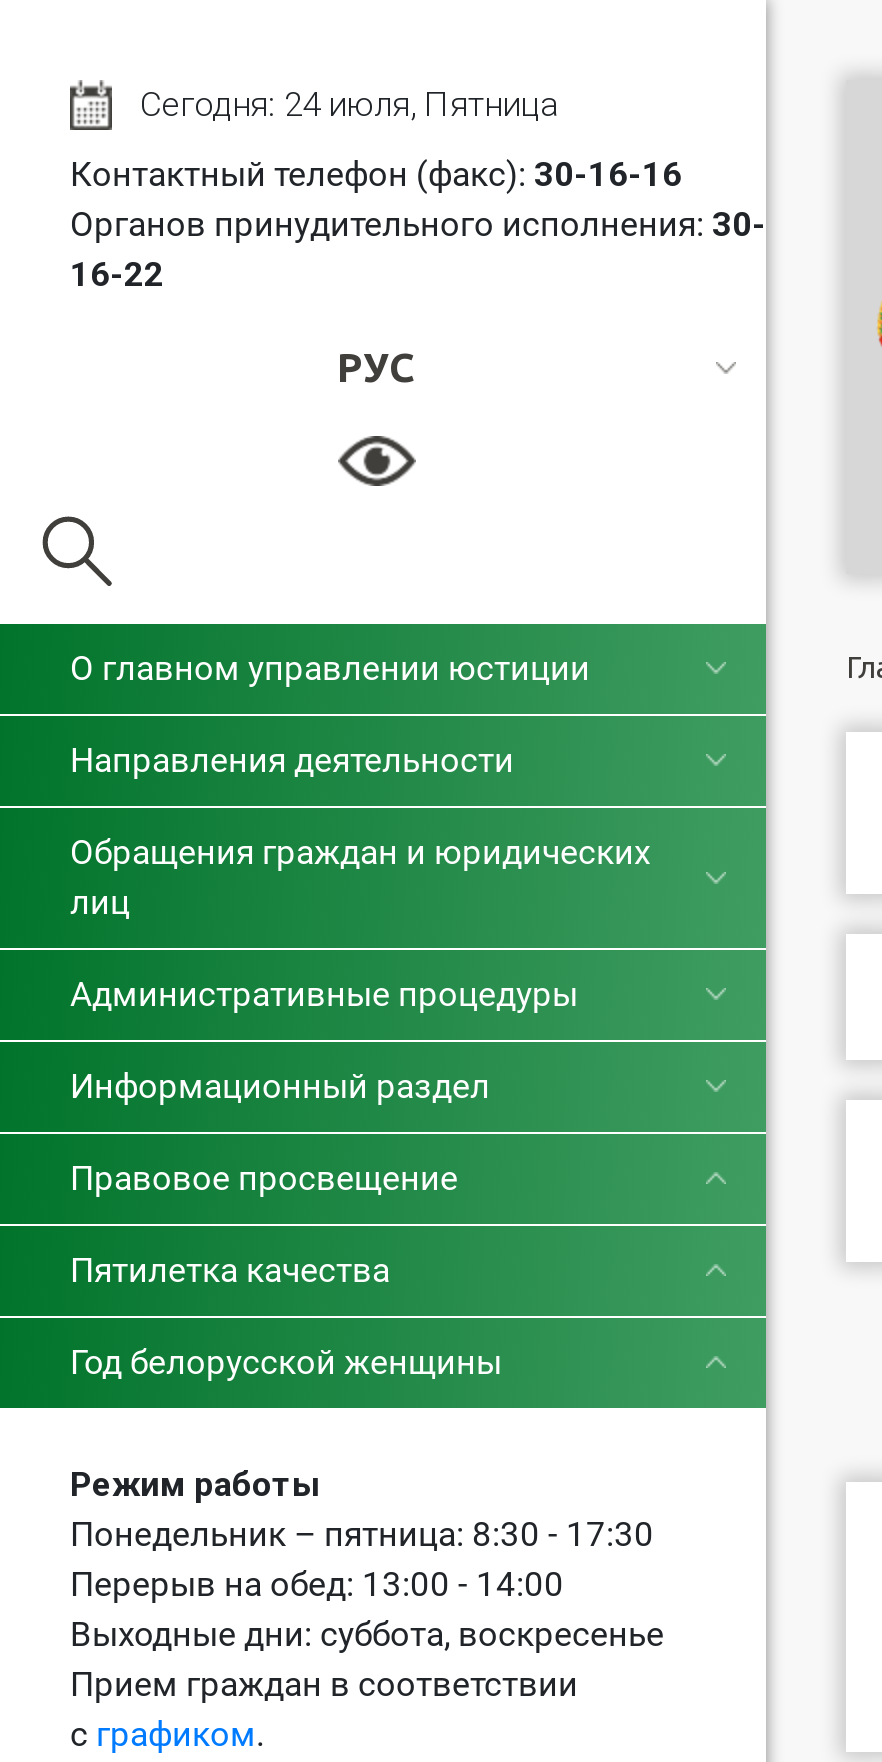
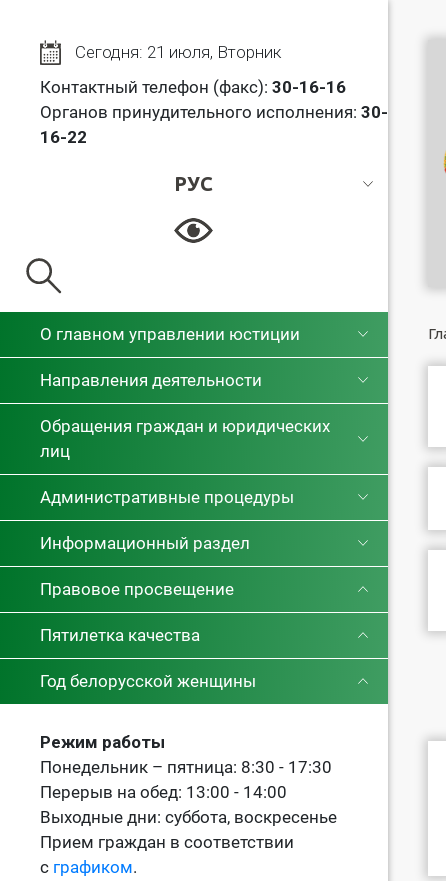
[140,84,558,124] Сегодня: 24 июля, Пятница -> [75,42,281,62] Сегодня: 21 июля, Вторник

